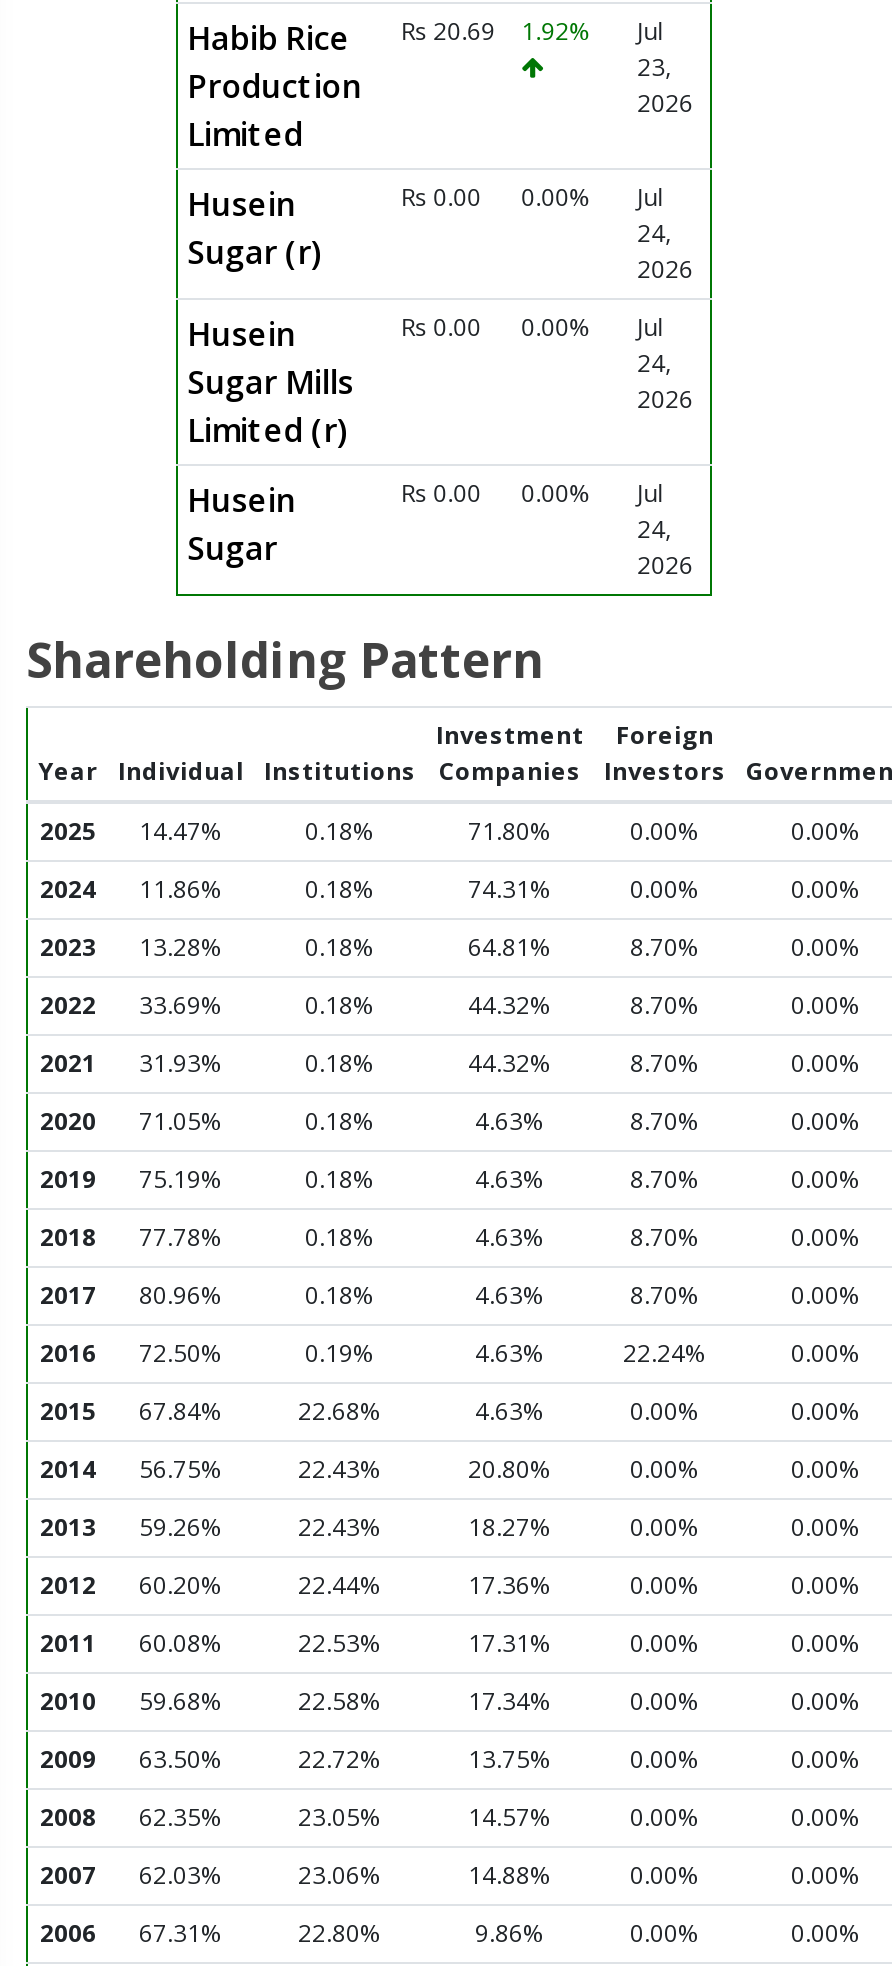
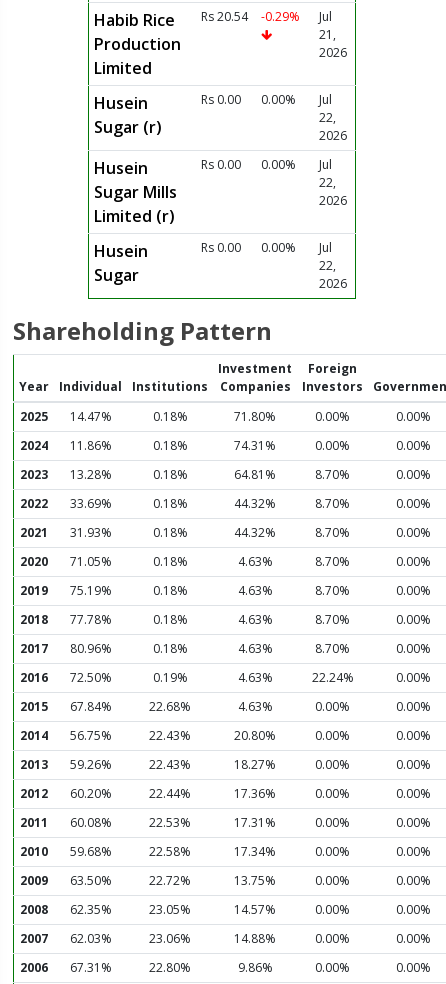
[401,14,495,48] Rs 20.69 -> [201,8,248,25] Rs 20.54
[521,14,591,48] 1.92% -> [261,8,300,25] -0.29%
[637,50,671,84] 23, -> [319,26,336,43] 21,
[637,216,671,250] 24, -> [319,109,336,126] 22,
[637,346,671,380] 24, -> [319,174,336,191] 22,
[637,512,671,546] 24, -> [319,257,336,274] 22,

